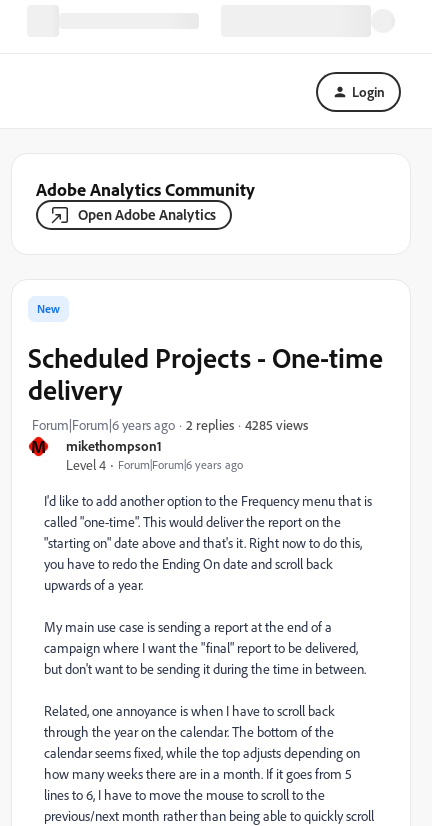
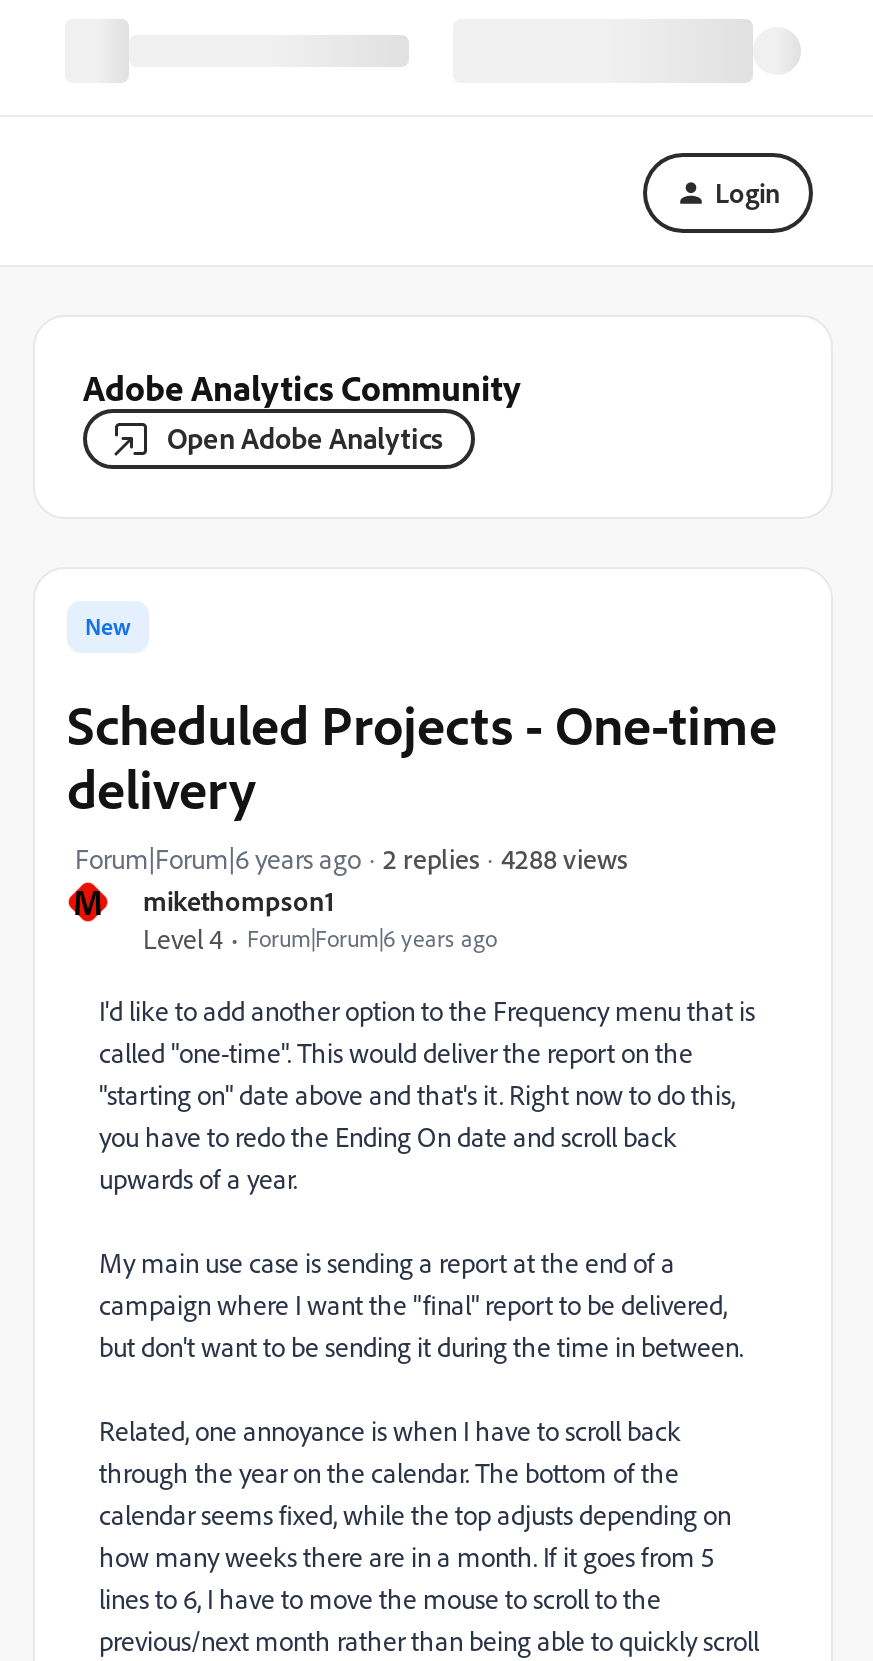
[245,415,308,432] 4285 views -> [501,840,627,874] 4288 views

